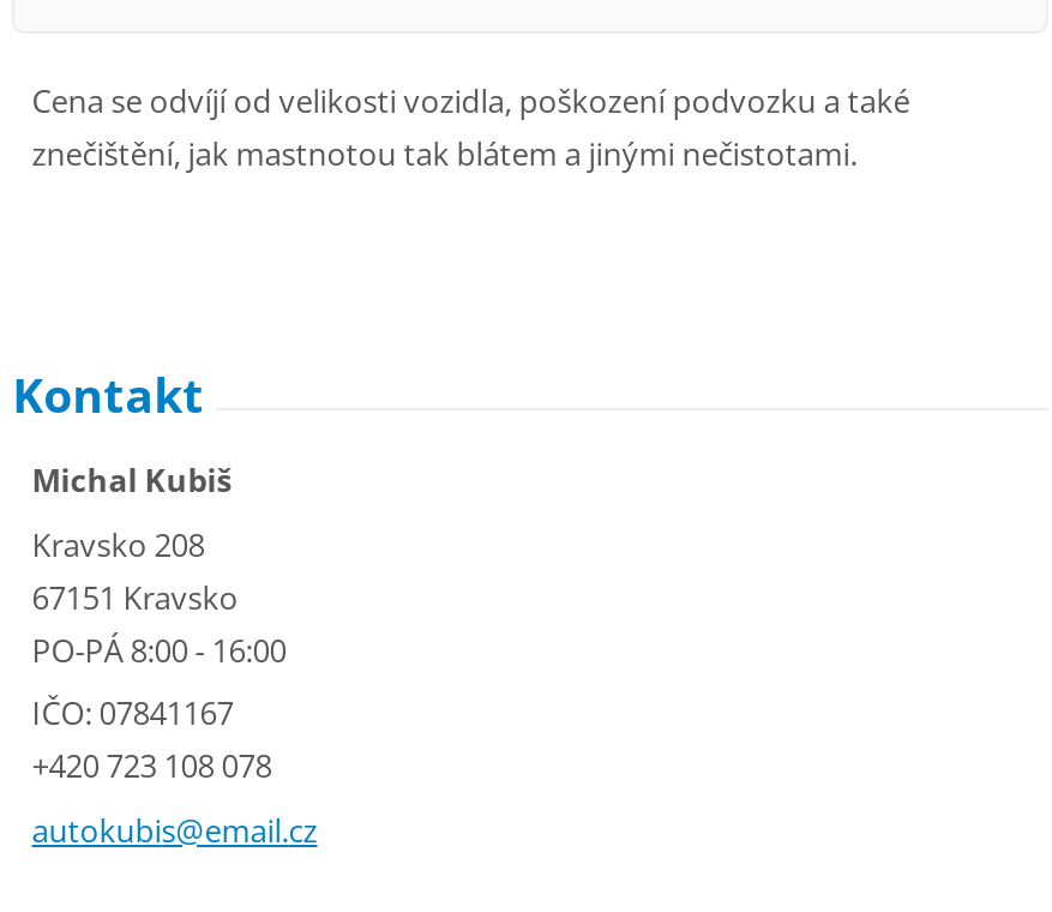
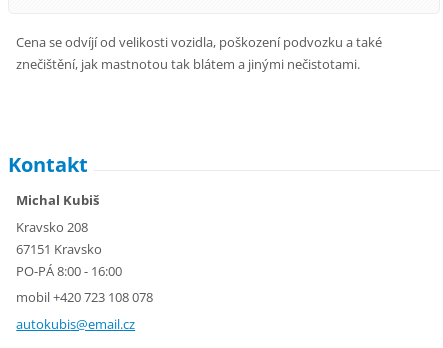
[32,692,272,788] IČO: 07841167 | +420 723 108 078 -> [16,288,153,306] mobil +420 723 108 078

